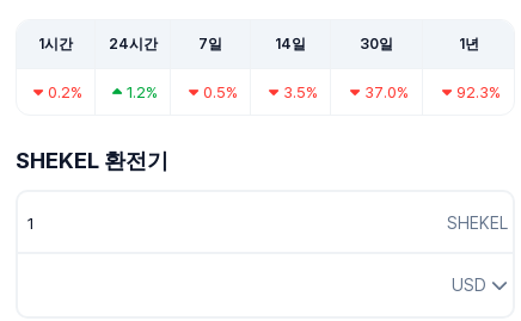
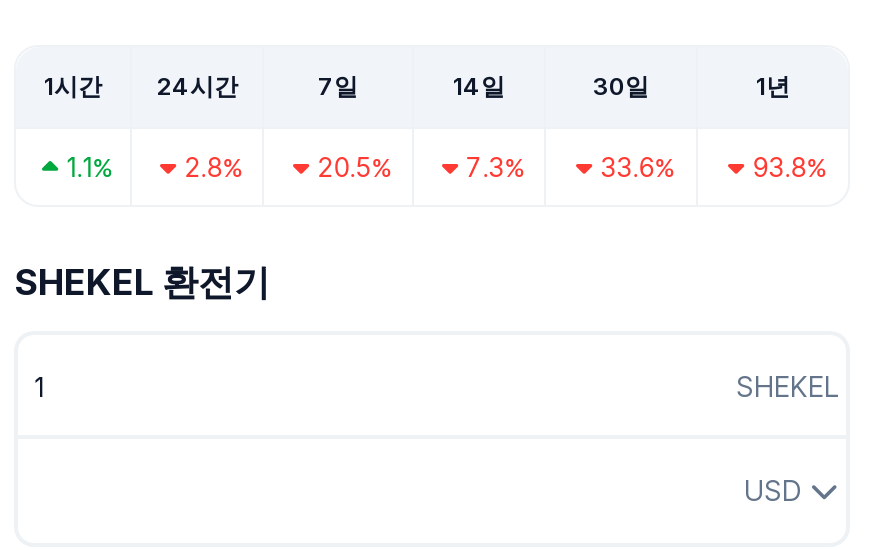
[48,82,83,101] 0.2% -> [66,151,112,183] 1.1%
[127,82,158,101] 1.2% -> [184,151,242,183] 2.8%
[203,82,237,101] 0.5% -> [317,151,391,183] 20.5%
[283,82,317,101] 3.5% -> [466,151,524,183] 7.3%
[364,82,408,101] 37.0% -> [600,151,674,183] 33.6%
[456,82,500,101] 92.3% -> [752,151,826,183] 93.8%

